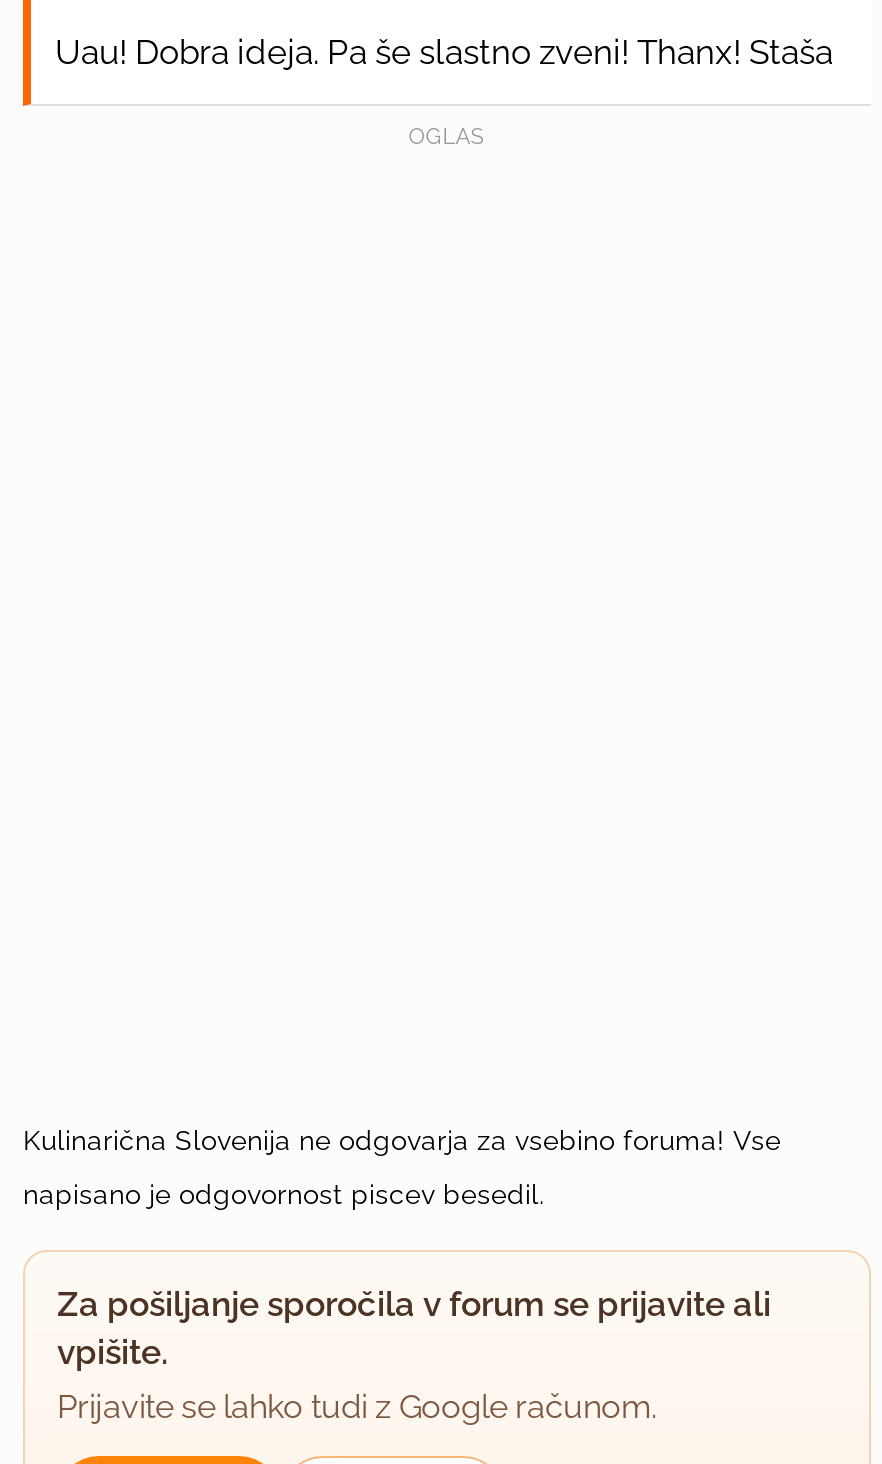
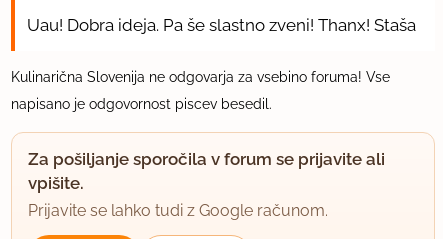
[409,124,485,150] OGLAS -> none

